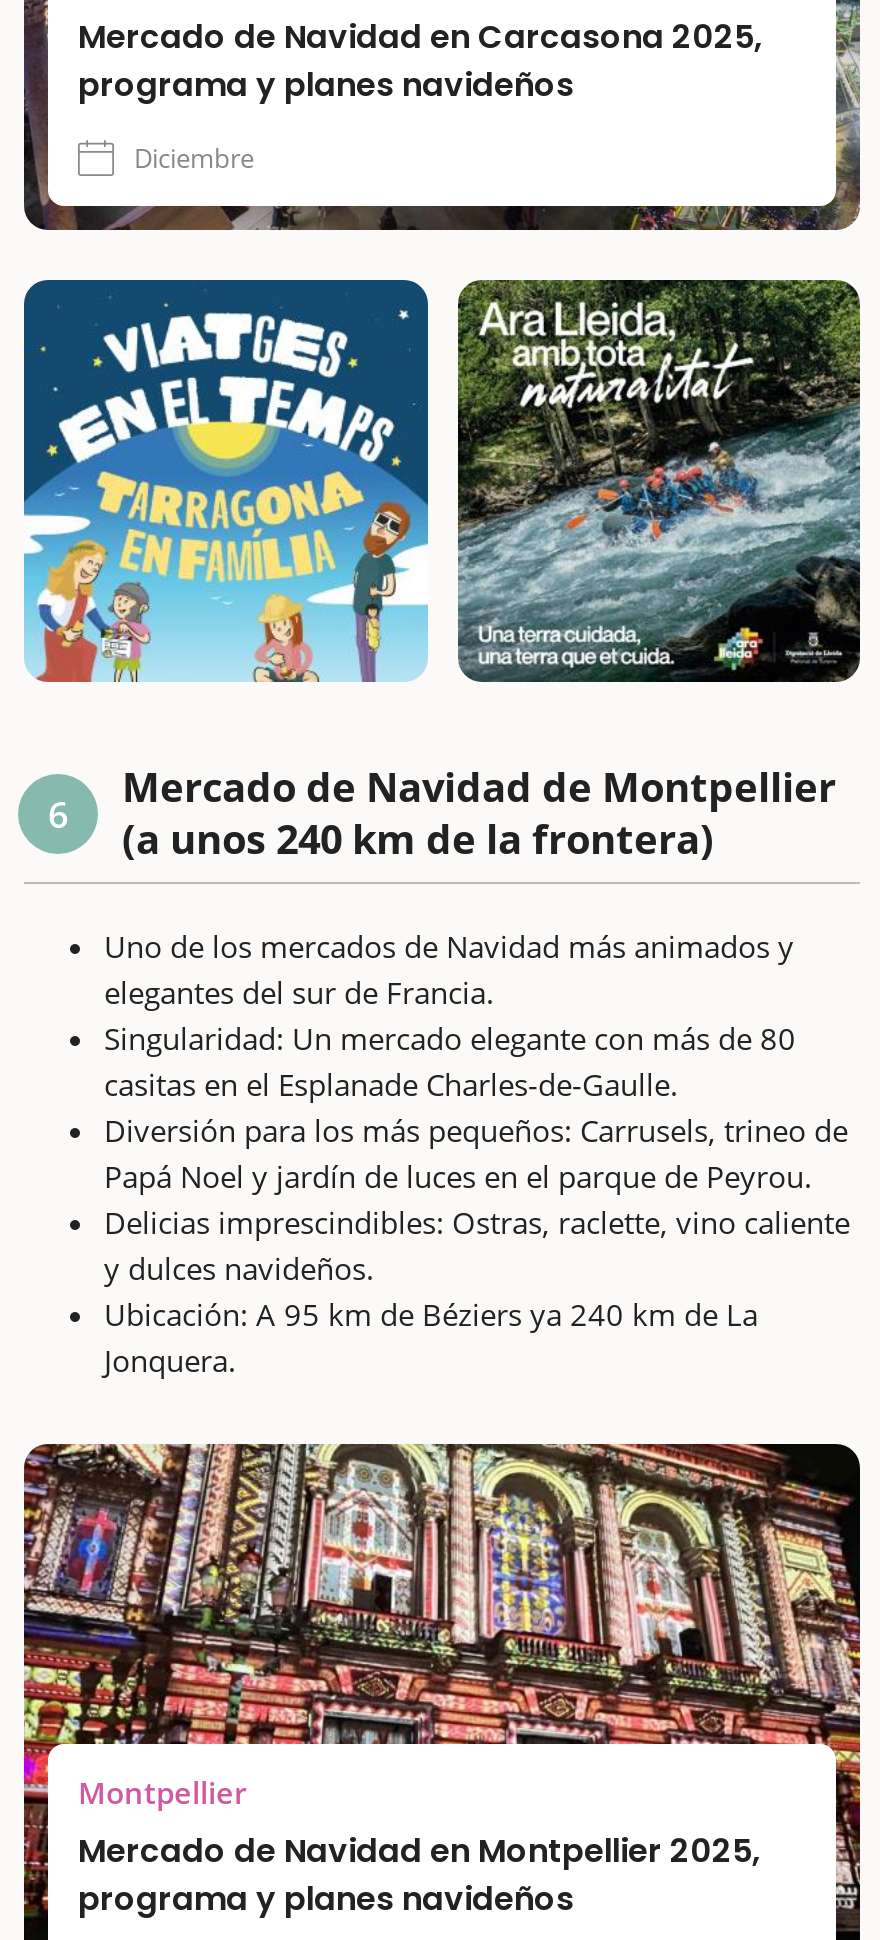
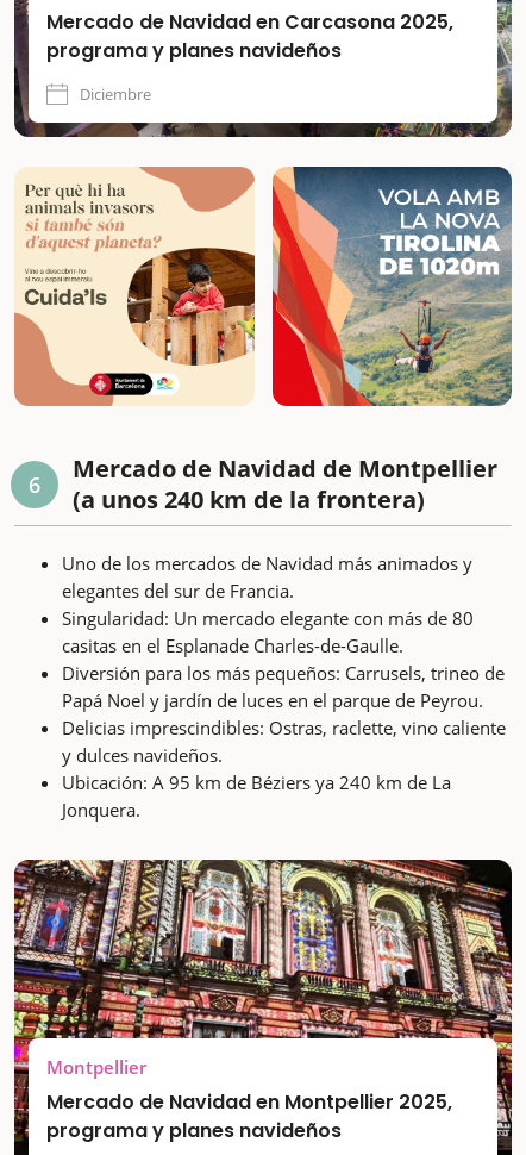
[22,278,430,684] [image] -> [13,166,256,407] [image]
[456,278,862,684] [image] -> [271,167,513,407] [image]

